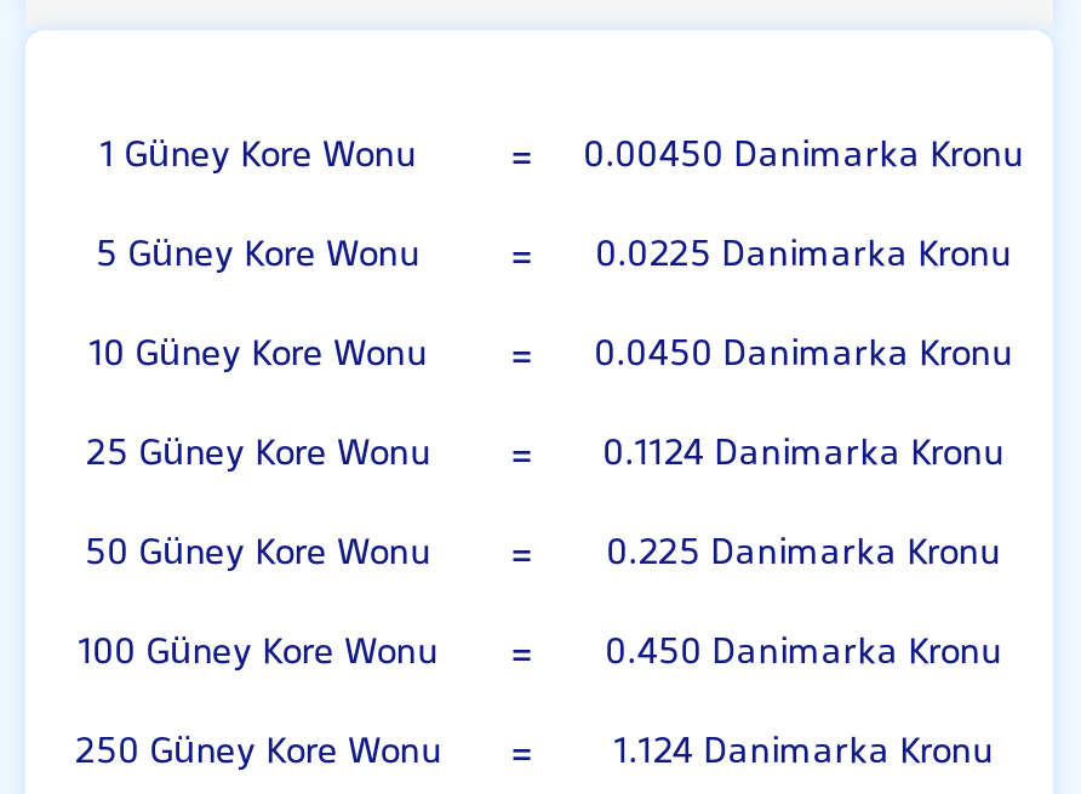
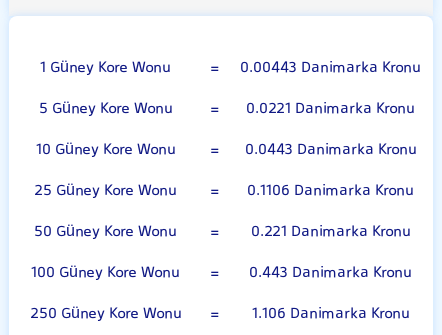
[583,127,1024,187] 0.00450 Danimarka Kronu -> [240,56,421,81] 0.00443 Danimarka Kronu
[595,226,1012,287] 0.0225 Danimarka Kronu -> [246,97,415,122] 0.0221 Danimarka Kronu
[594,326,1013,386] 0.0450 Danimarka Kronu -> [244,138,416,163] 0.0443 Danimarka Kronu
[602,425,1005,486] 0.1124 Danimarka Kronu -> [247,179,414,204] 0.1106 Danimarka Kronu
[606,524,1001,585] 0.225 Danimarka Kronu -> [250,220,410,245] 0.221 Danimarka Kronu
[605,624,1002,684] 0.450 Danimarka Kronu -> [249,261,412,286] 0.443 Danimarka Kronu
[613,723,994,784] 1.124 Danimarka Kronu -> [251,302,409,327] 1.106 Danimarka Kronu

